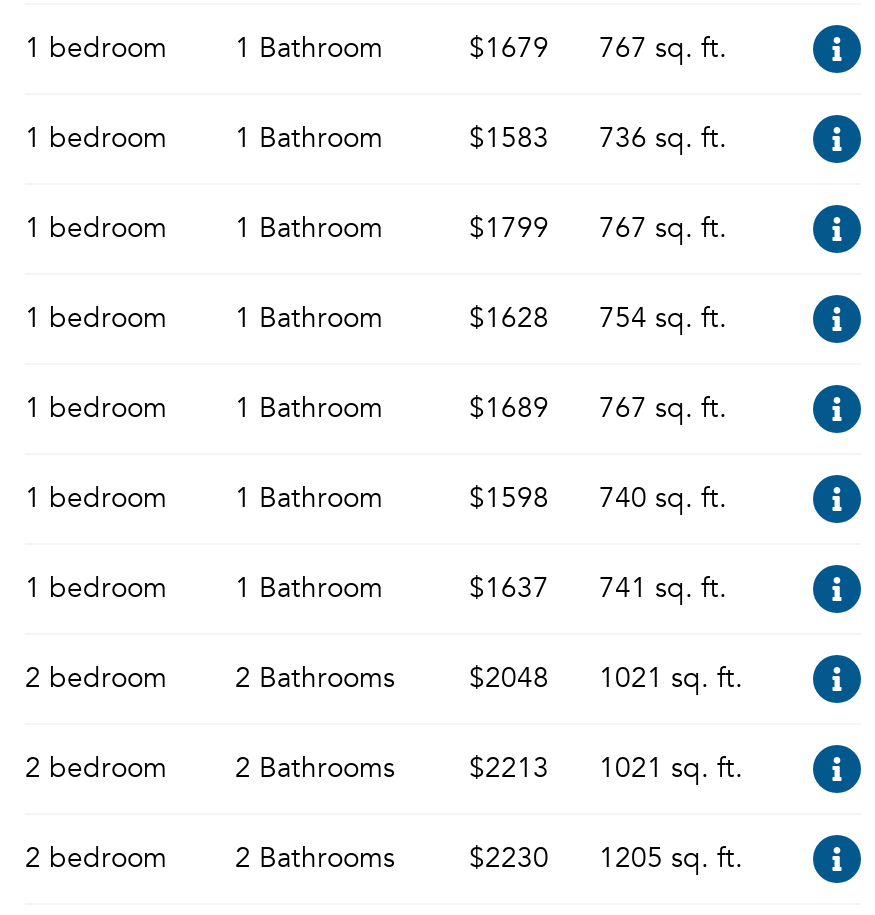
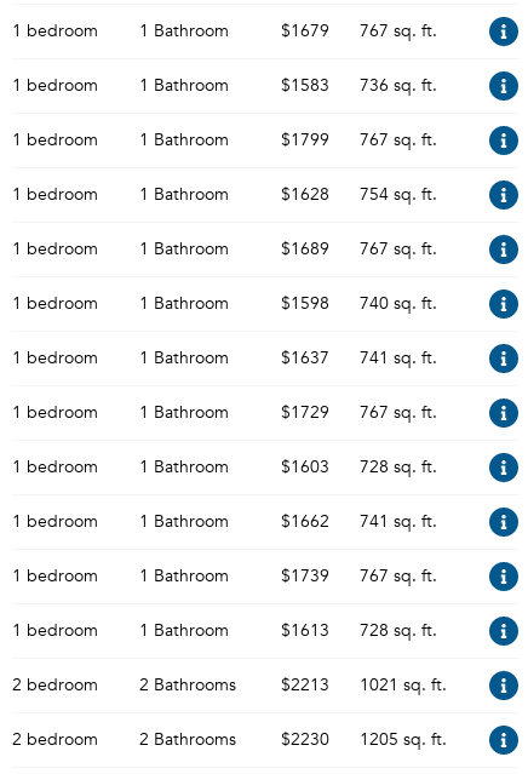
[25,661,743,695] 2 bedroom | 2 Bathrooms | $2048 | 1021 sq. ft. -> [12,402,437,641] 1 bedroom | 1 Bathroom | $1729 | 767 sq. ft. | 1 bedroom | 1 Bathroom | $1603 | 728 sq. ft. | 1 bedroom | 1 Bathroom | $1662 | 741 sq. ft. | 1 bedroom | 1 Bathroom | $1739 | 767 sq. ft. | 1 bedroom | 1 Bathroom | $1613 | 728 sq. ft.

